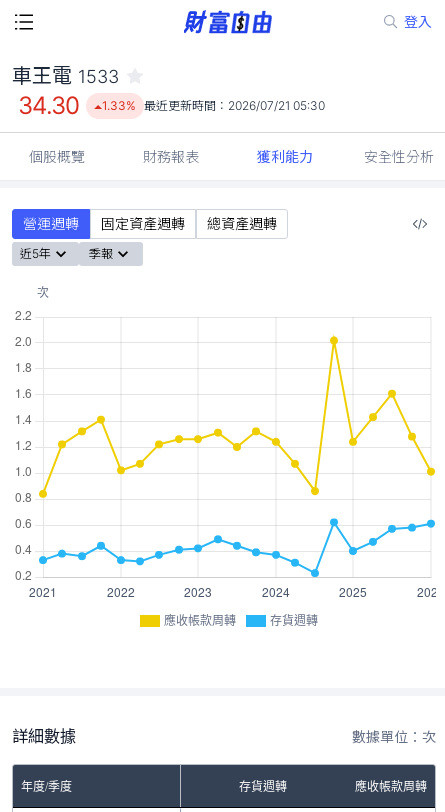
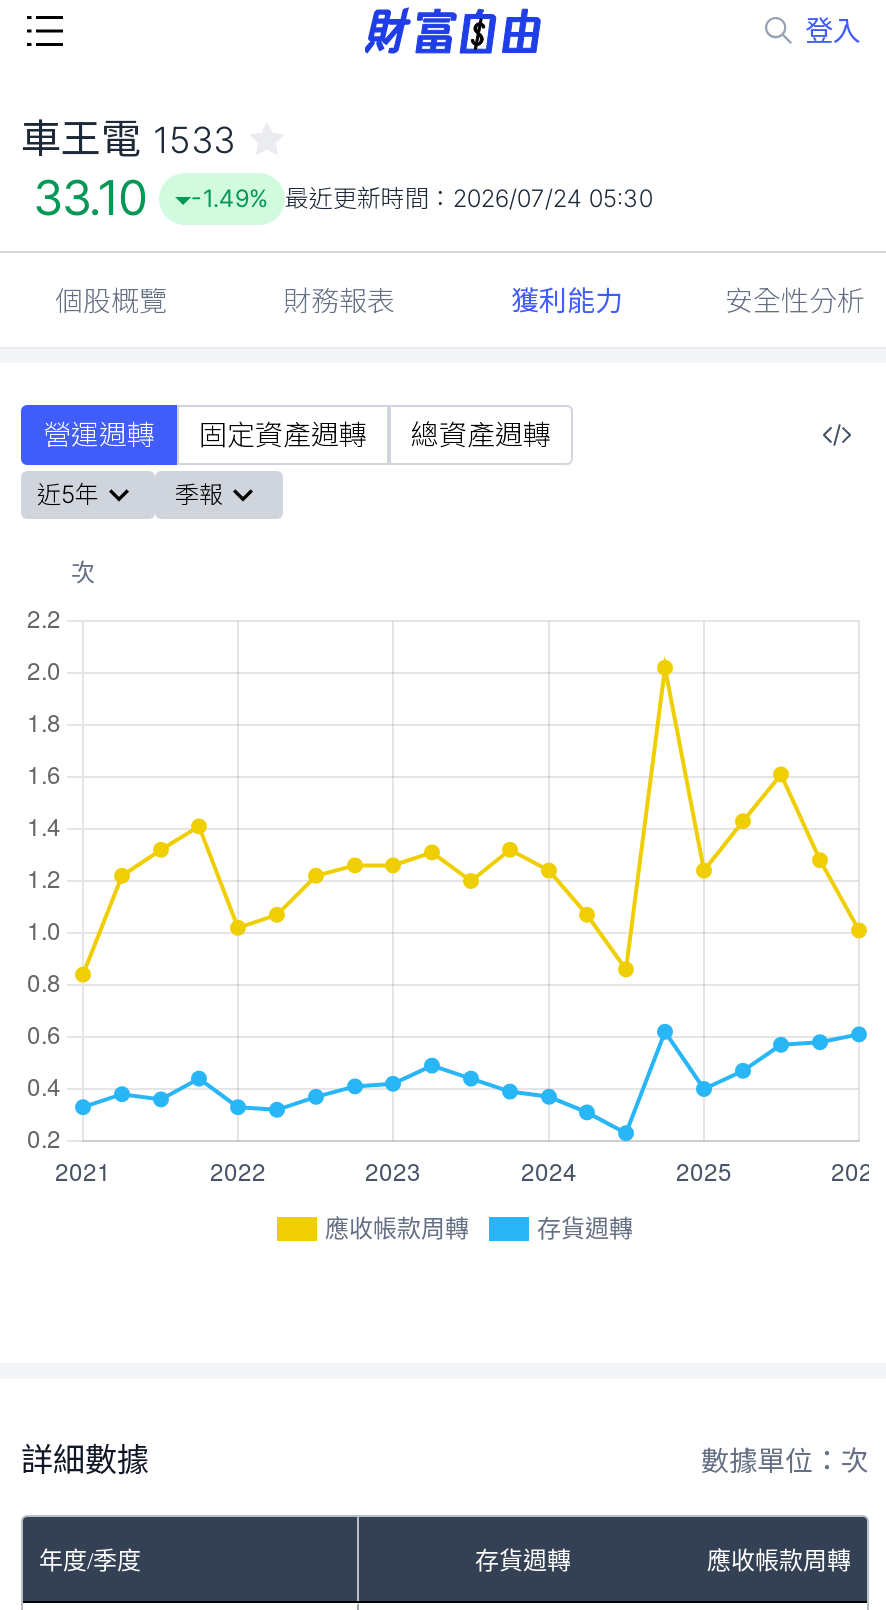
[18,91,80,120] 34.30 -> [33,169,147,227] 33.10
[102,98,325,113] 1.33% 最近更新時間：2026/07/21 05:30 -> [191,183,653,213] -1.49% 最近更新時間：2026/07/24 05:30

